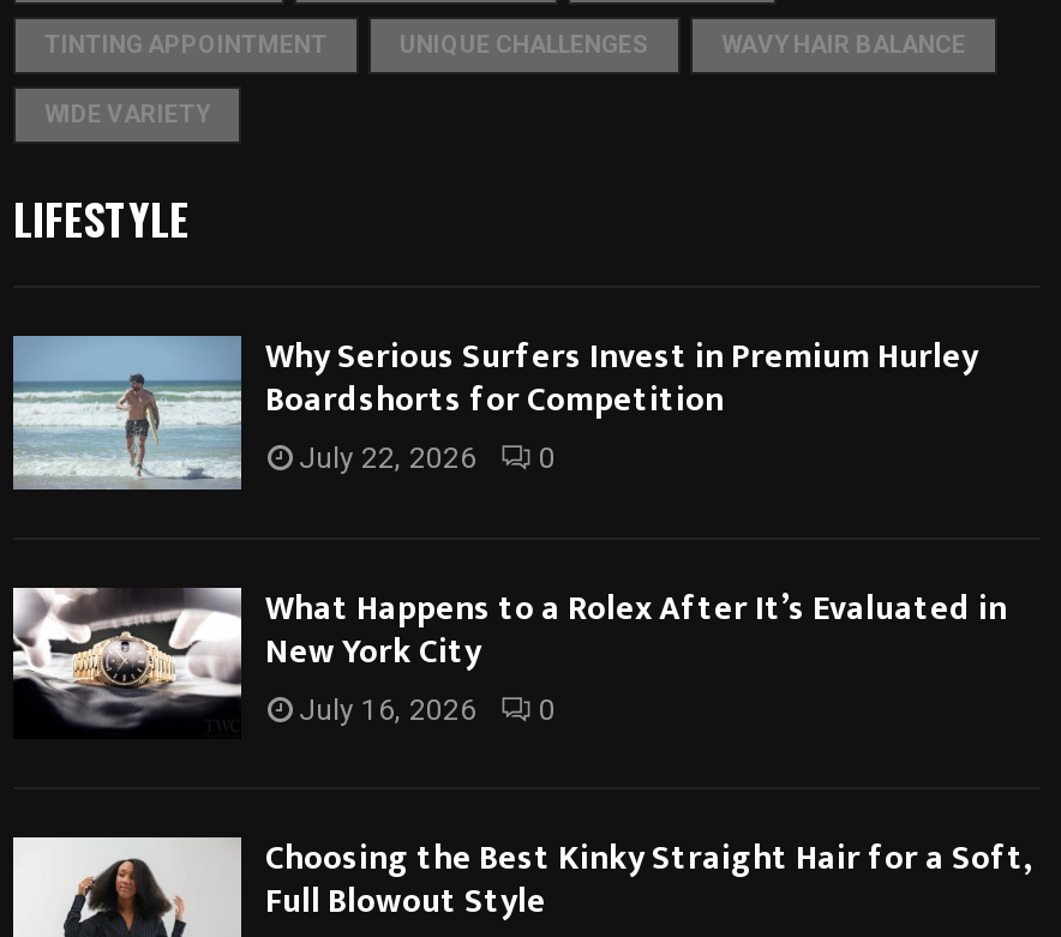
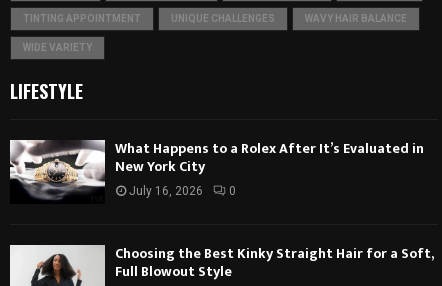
[11,329,978,492] [image] | Why Serious Surfers Invest in Premium Hurley | Boardshorts for Competition | July 22, 2026 | 0 -> none

